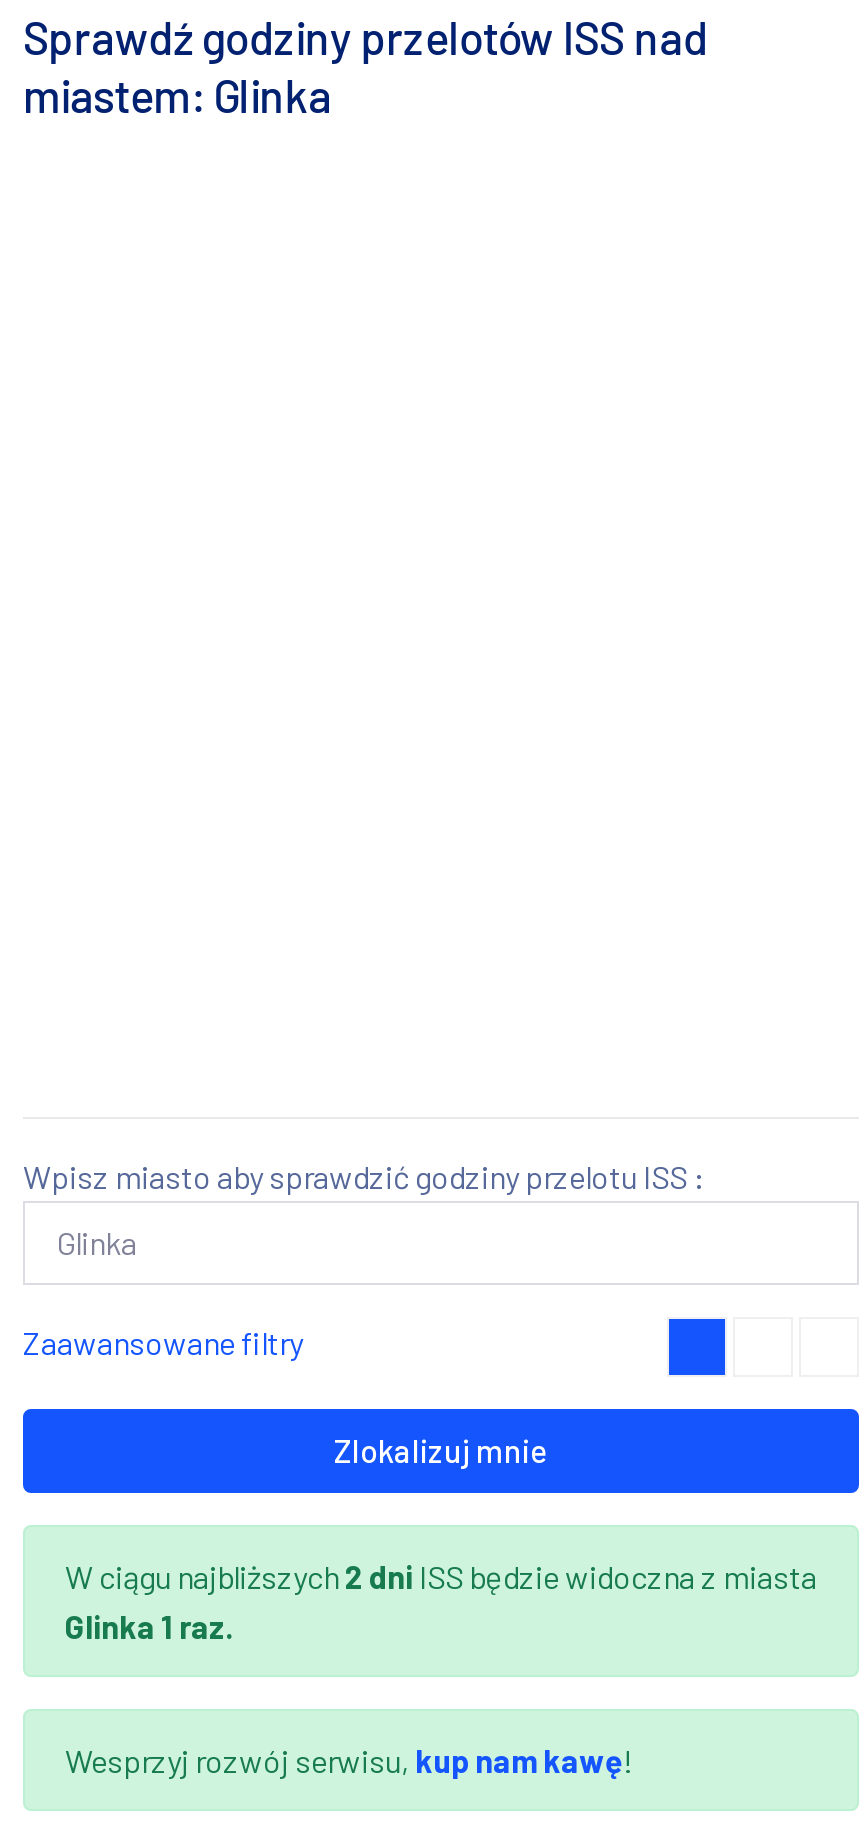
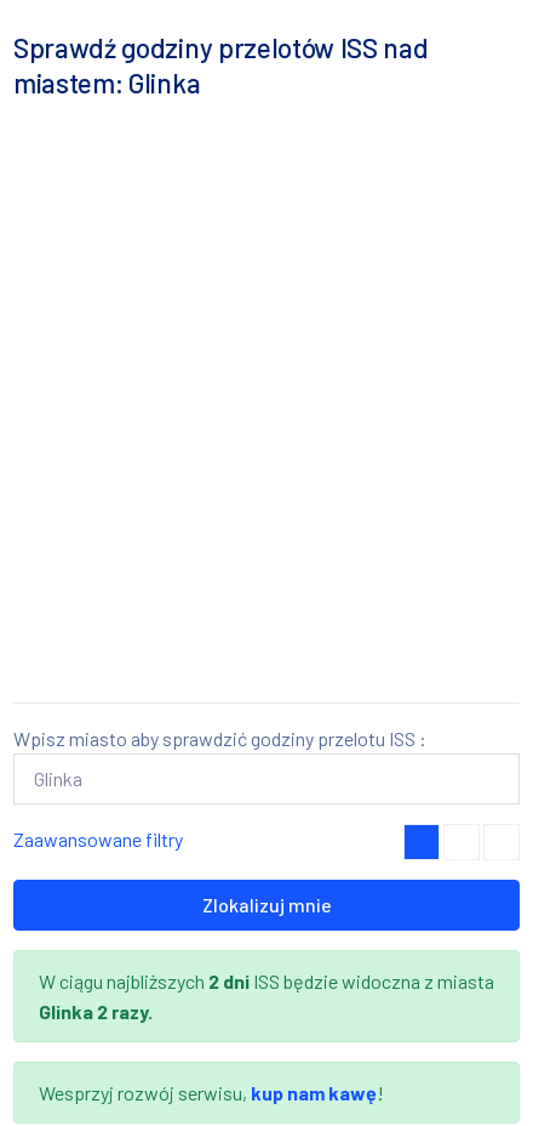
[65,1607,233,1645] Glinka 1 raz. -> [39,1000,153,1023] Glinka 2 razy.

